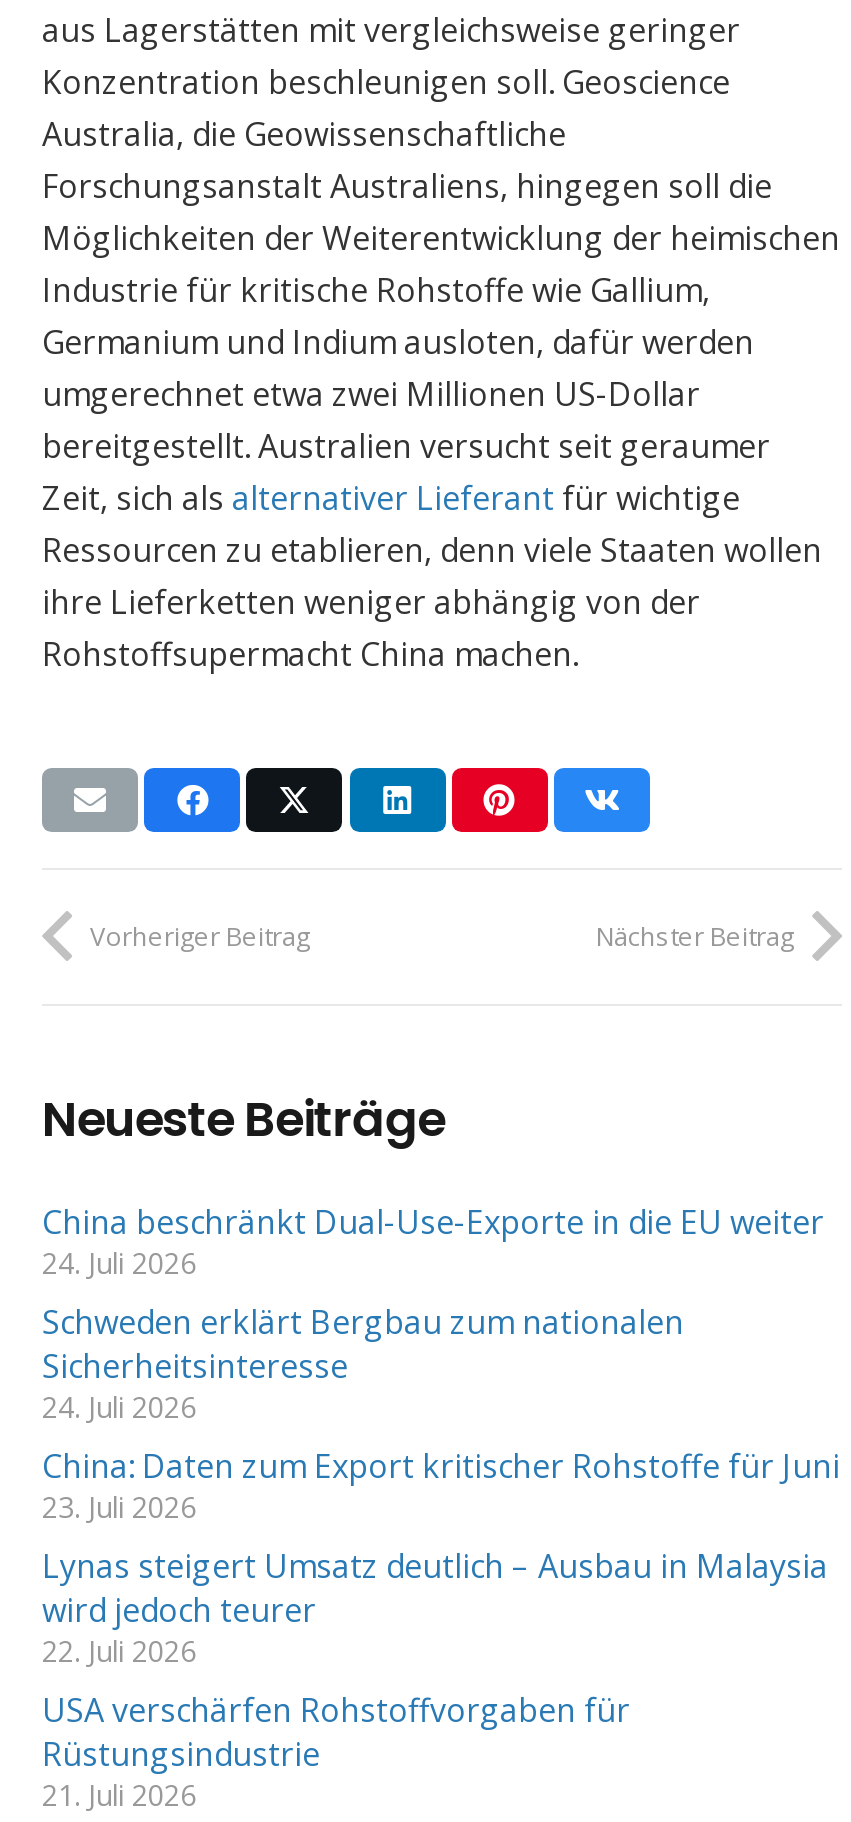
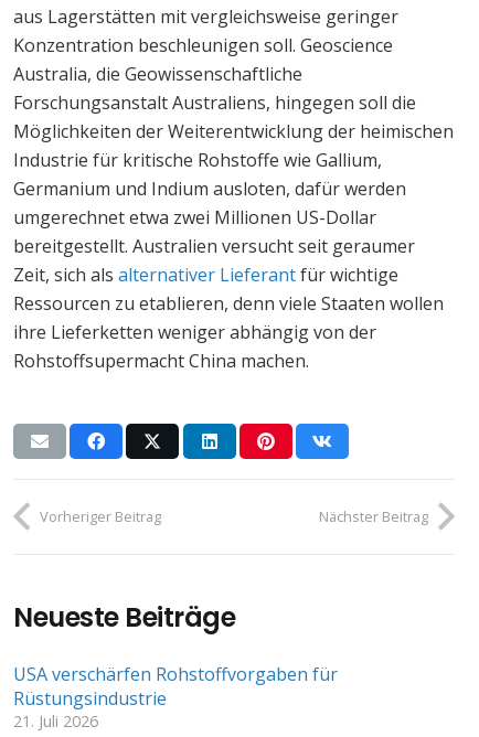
[42,1200,840,1670] China beschränkt Dual-Use-Exporte in die EU weiter | 24. Juli 2026 | Schweden erklärt Bergbau zum nationalen | Sicherheitsinteresse | 24. Juli 2026 | China: Daten zum Export kritischer Rohstoffe für Juni | 23. Juli 2026 | Lynas steigert Umsatz deutlich – Ausbau in Malaysia | wird jedoch teurer | 22. Juli 2026 -> none

